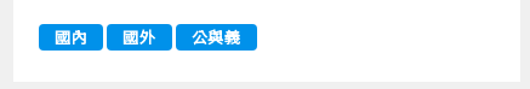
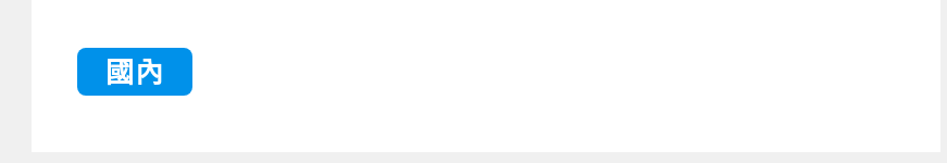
[123,25,241,48] 國外 | 公與義 -> none

